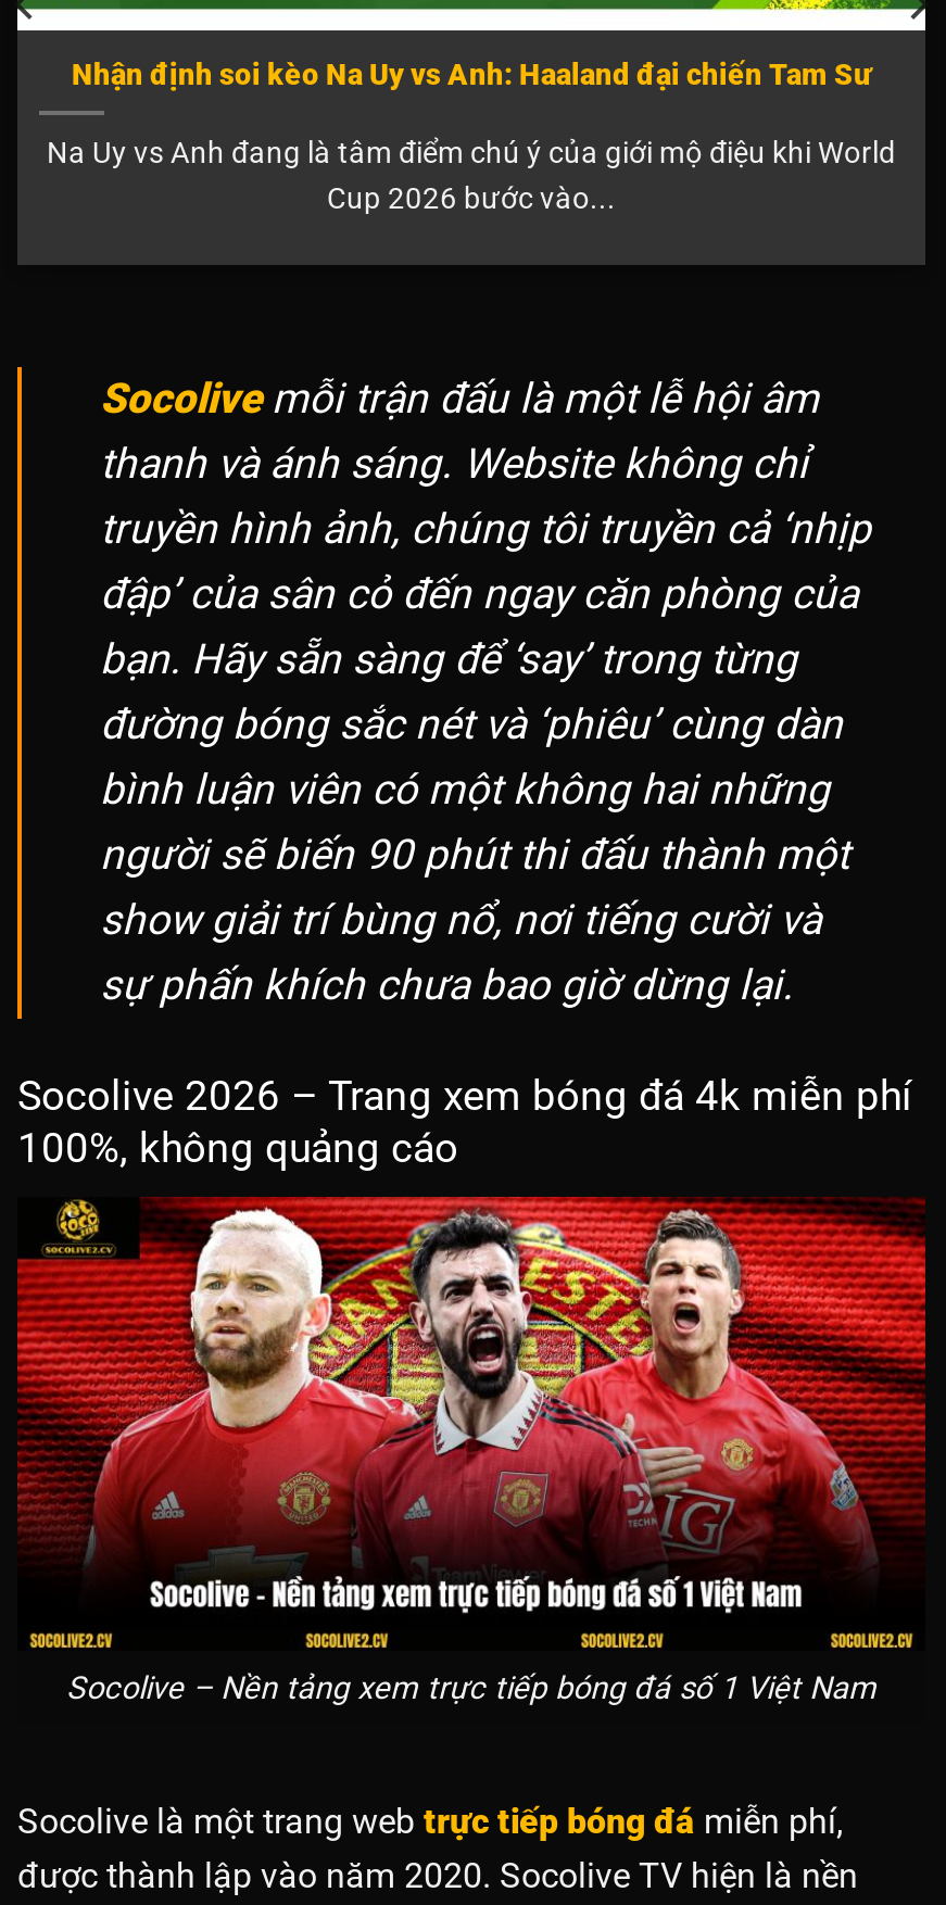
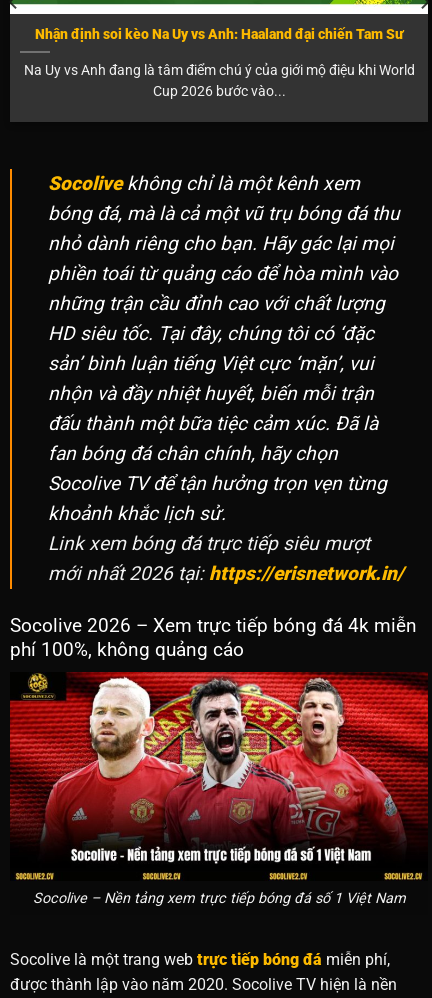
[100,374,871,1011] Socolive mỗi trận đấu là một lễ hội âm | thanh và ánh sáng. Website không chỉ | truyền hình ảnh, chúng tôi truyền cả ‘nhịp | đập’ của sân cỏ đến ngay căn phòng của | bạn. Hãy sẵn sàng để ‘say’ trong từng | đường bóng sắc nét và ‘phiêu’ cùng dàn | bình luận viên có một không hai những | người sẽ biến 90 phút thi đấu thành một | show giải trí bùng nổ, nơi tiếng cười và | sự phấn khích chưa bao giờ dừng lại. -> [48,172,404,585] Socolive không chỉ là một kênh xem | bóng đá, mà là cả một vũ trụ bóng đá thu | nhỏ dành riêng cho bạn. Hãy gác lại mọi | phiền toái từ quảng cáo để hòa mình vào | những trận cầu đỉnh cao với chất lượng | HD siêu tốc. Tại đây, chúng tôi có ‘đặc | sản’ bình luận tiếng Việt cực ‘mặn’, vui | nhộn và đầy nhiệt huyết, biến mỗi trận | đấu thành một bữa tiệc cảm xúc. Đã là | fan bóng đá chân chính, hãy chọn | Socolive TV để tận hưởng trọn vẹn từng | khoảnh khắc lịch sử. | Link xem bóng đá trực tiếp siêu mượt | mới nhất 2026 tại: https://erisnetwork.in/
[17,1072,912,1174] Socolive 2026 – Trang xem bóng đá 4k miễn phí | 100%, không quảng cáo -> [10,614,417,661] Socolive 2026 – Xem trực tiếp bóng đá 4k miễn | phí 100%, không quảng cáo

